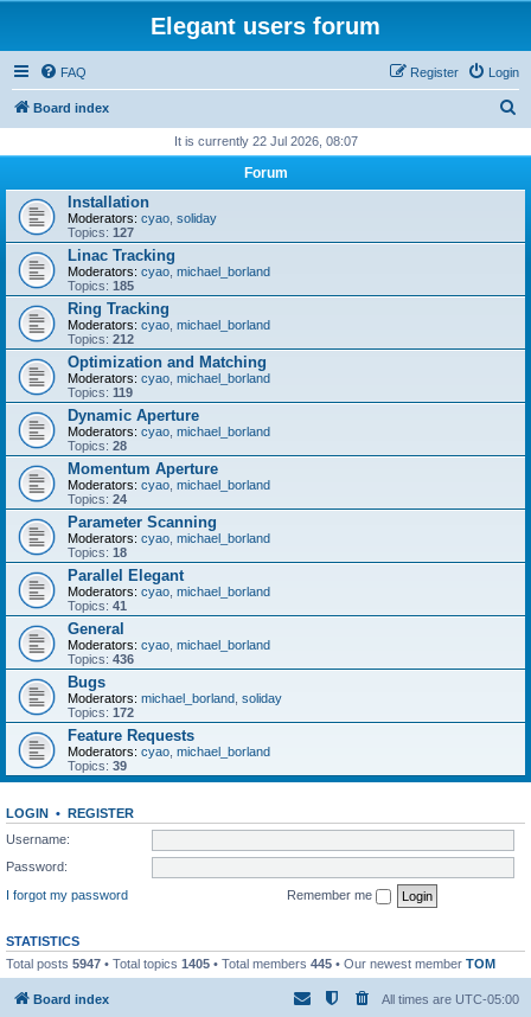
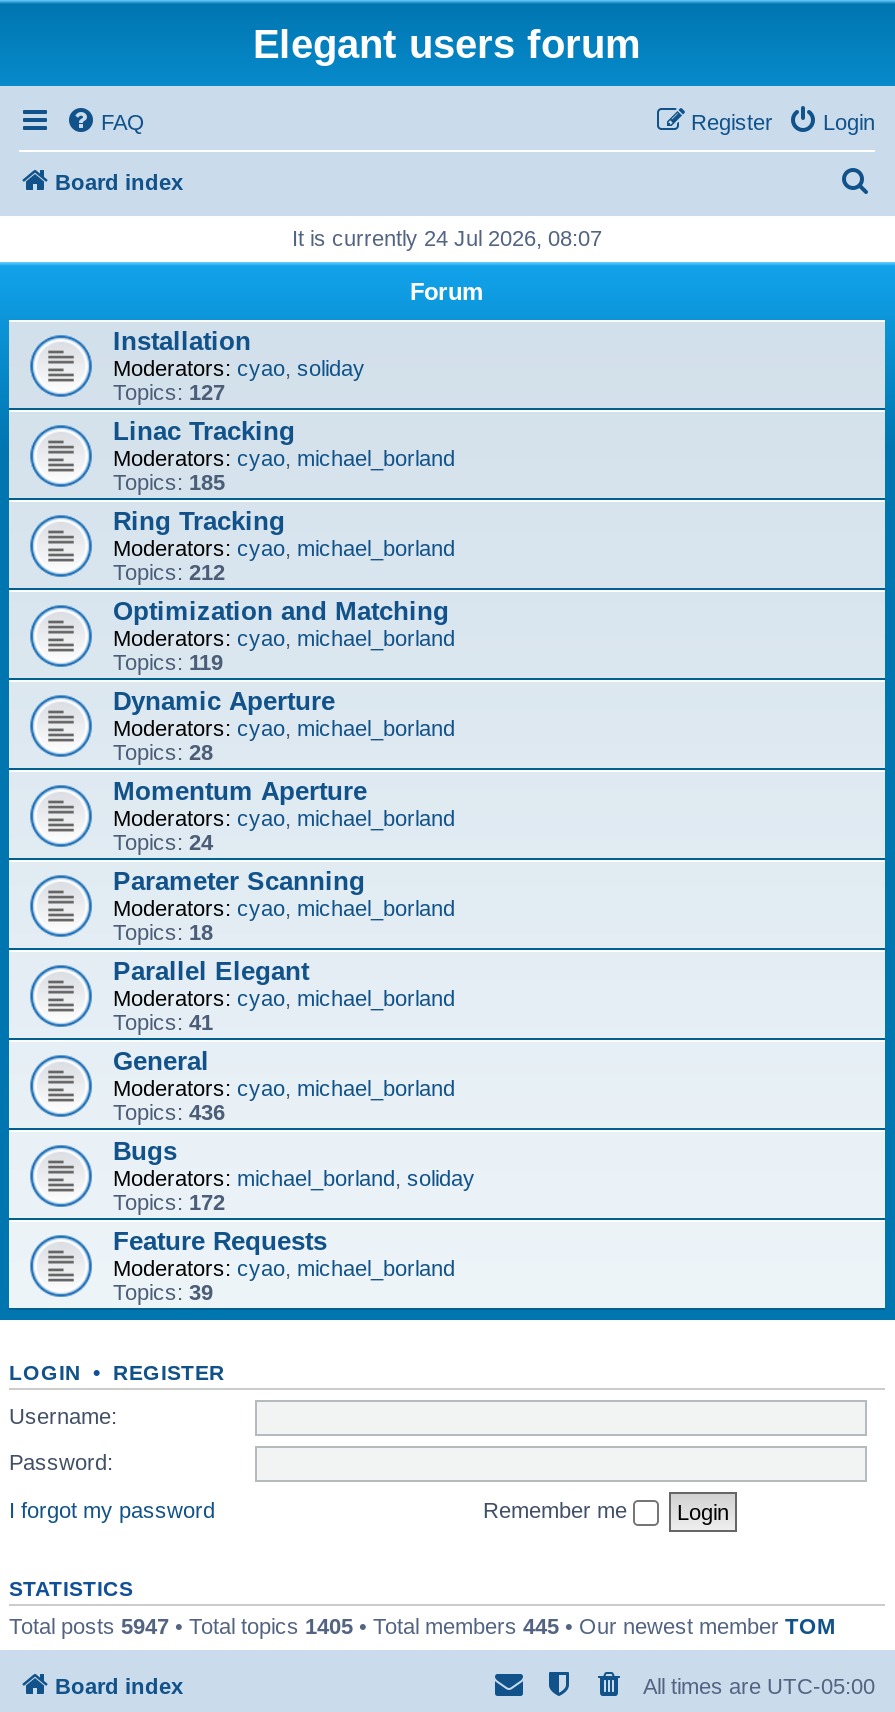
[174,134,357,148] It is currently 22 Jul 2026, 08:07 -> [292,226,602,250] It is currently 24 Jul 2026, 08:07

